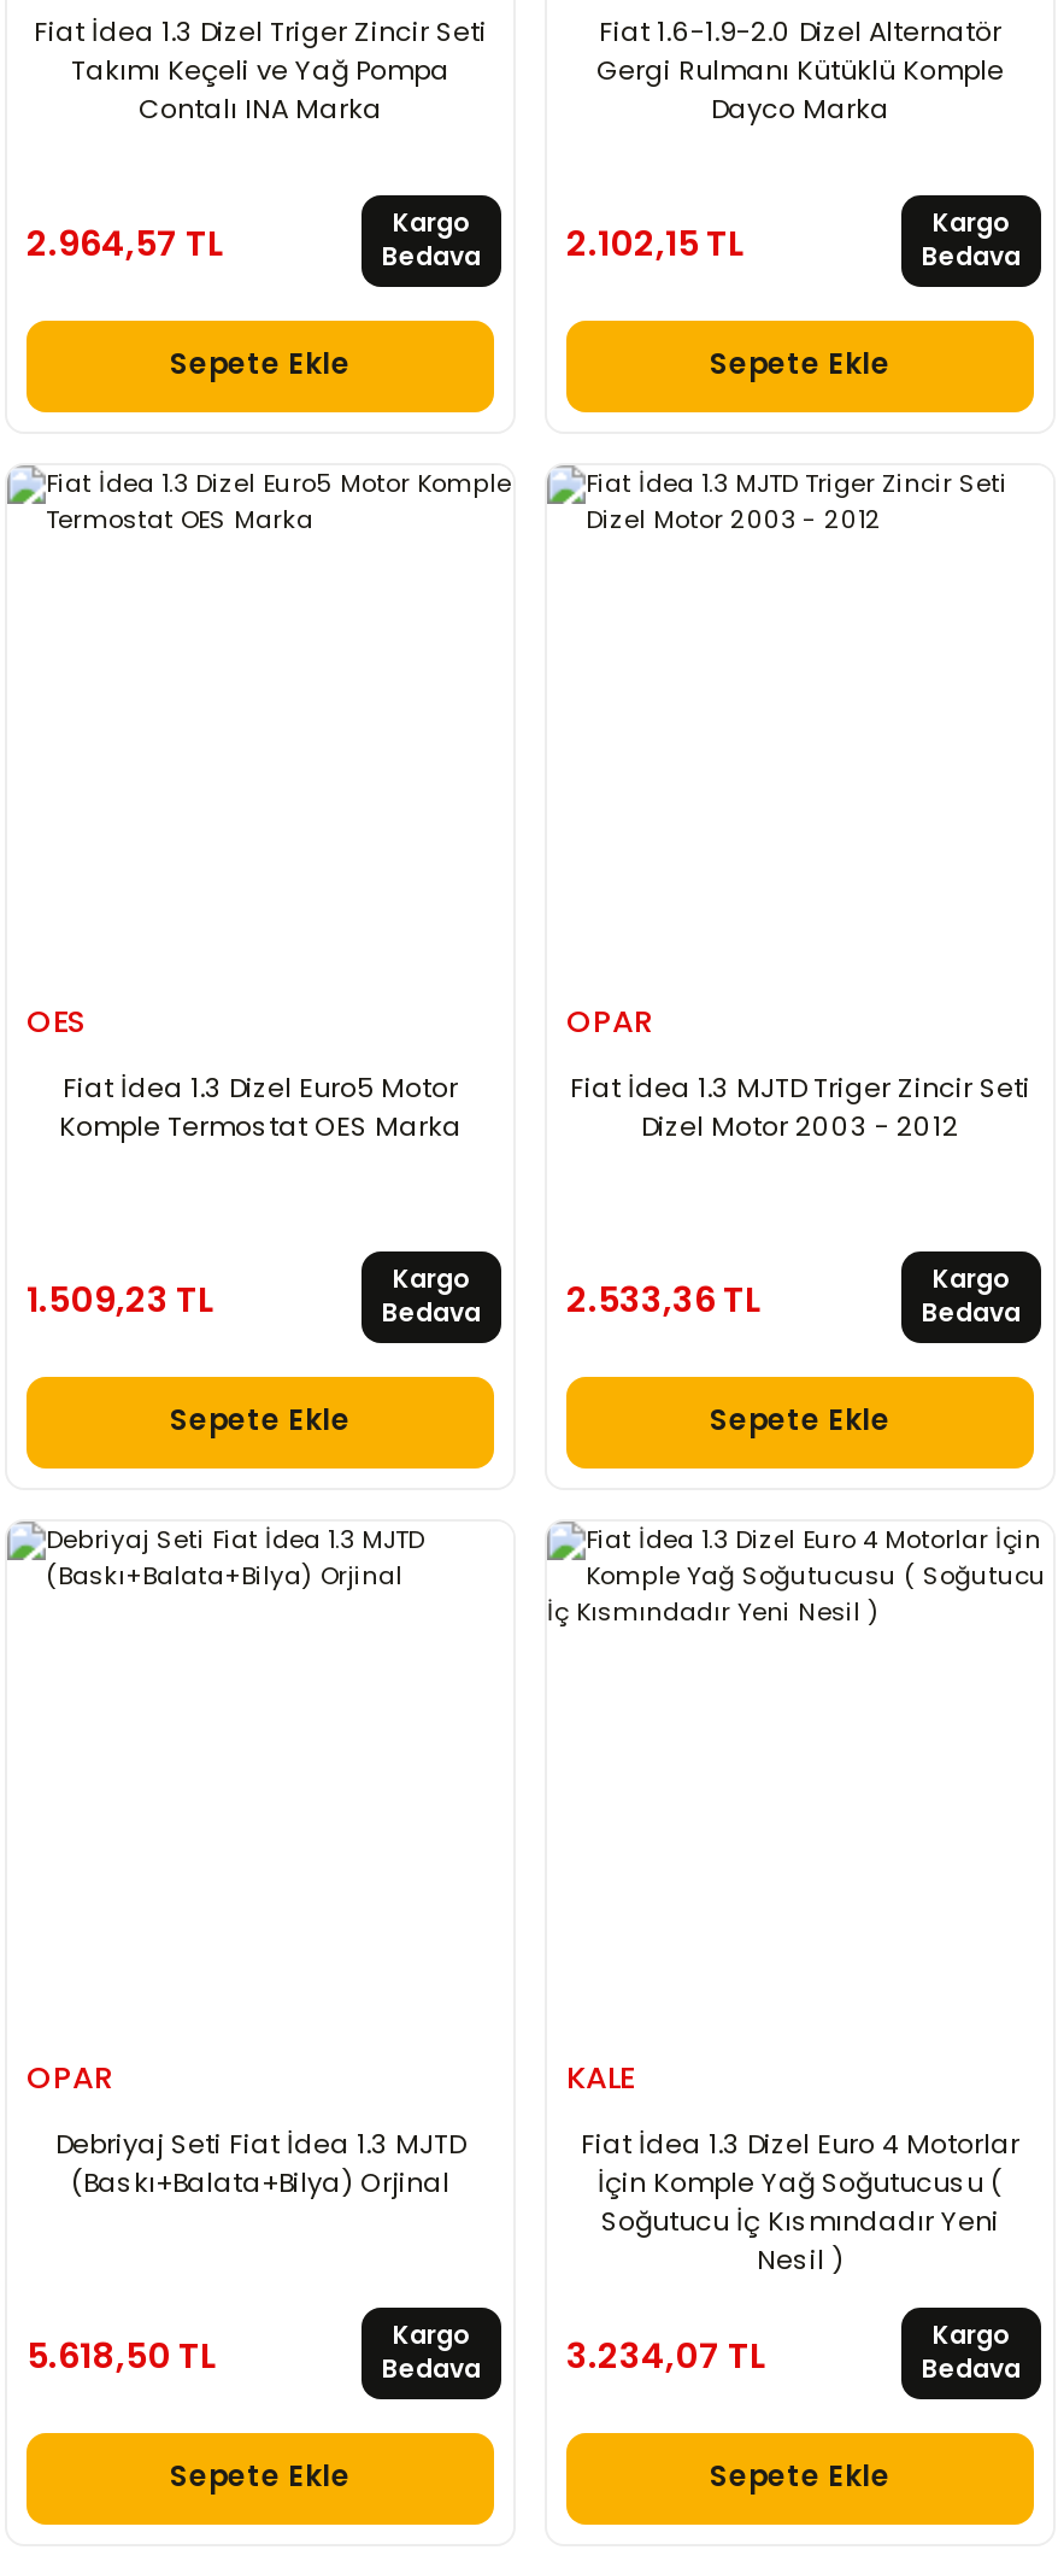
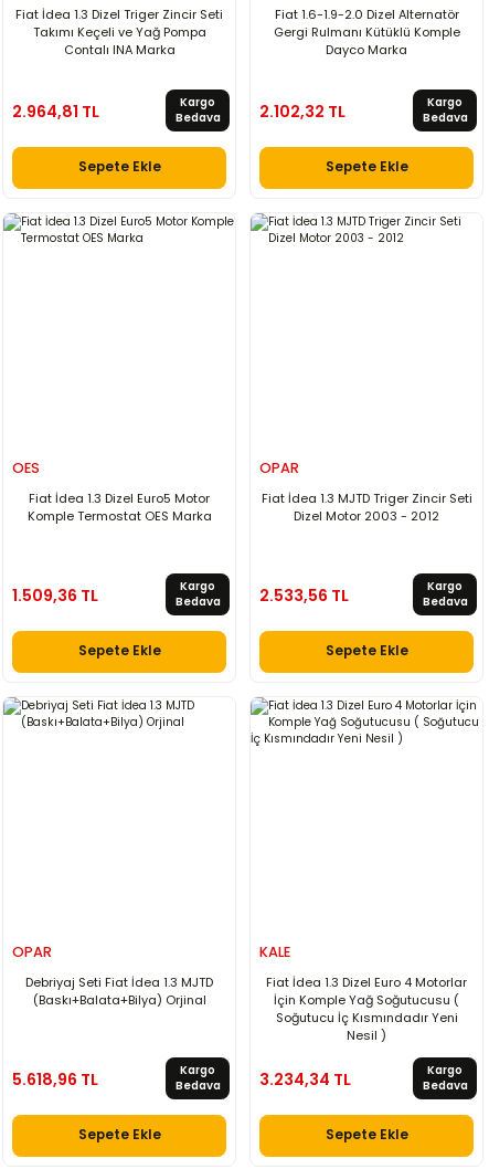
[27,219,224,268] 2.964,57 TL -> [12,101,99,123] 2.964,81 TL
[566,219,745,268] 2.102,15 TL -> [259,101,346,123] 2.102,32 TL
[27,1276,214,1324] 1.509,23 TL -> [12,584,98,607] 1.509,36 TL
[566,1276,762,1324] 2.533,36 TL -> [259,584,349,607] 2.533,56 TL
[27,2332,217,2380] 5.618,50 TL -> [12,1068,98,1091] 5.618,96 TL
[566,2332,766,2380] 3.234,07 TL -> [259,1068,351,1091] 3.234,34 TL

